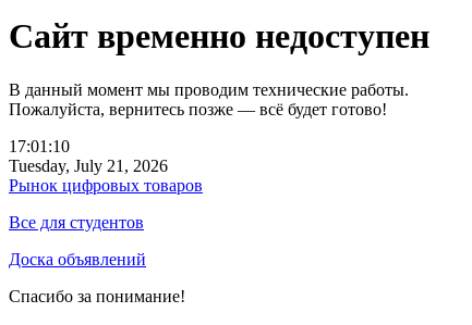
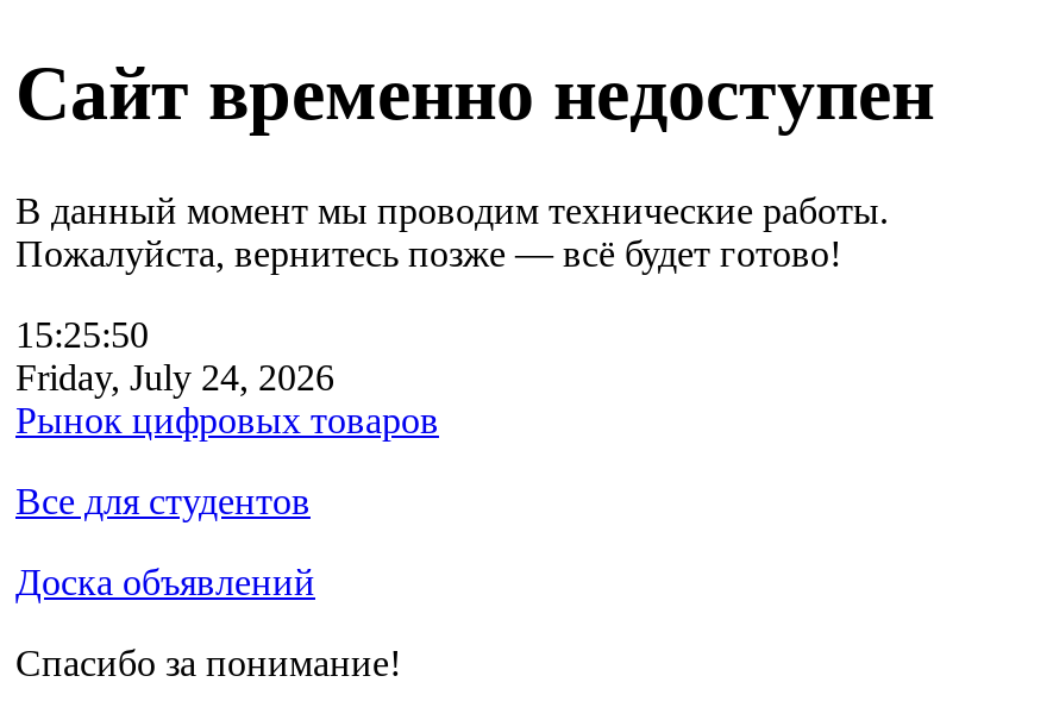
[9,137,70,155] 17:01:10 -> [15,314,149,354] 15:25:50
[9,156,168,175] Tuesday, July 21, 2026 -> [15,357,334,397] Friday, July 24, 2026

